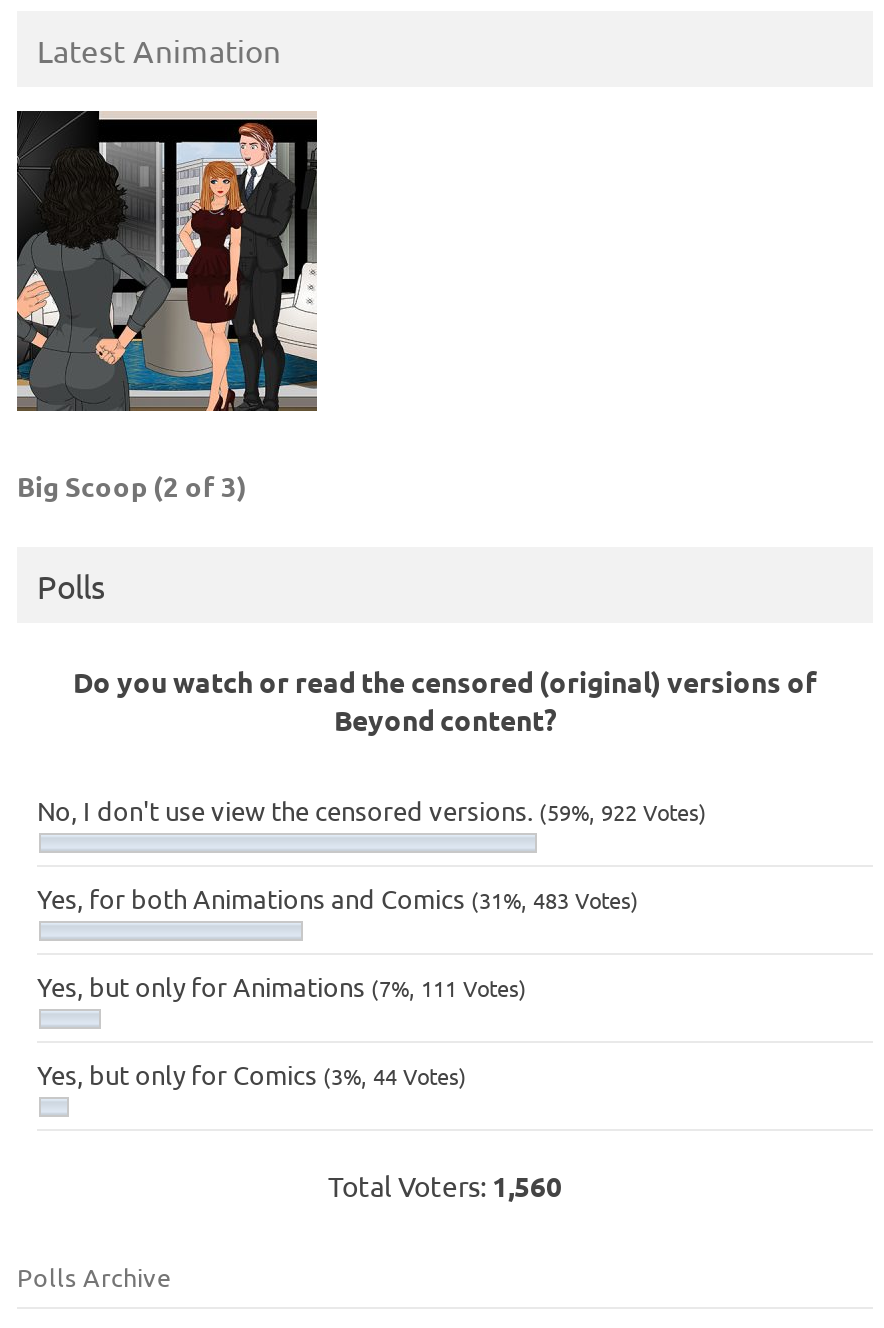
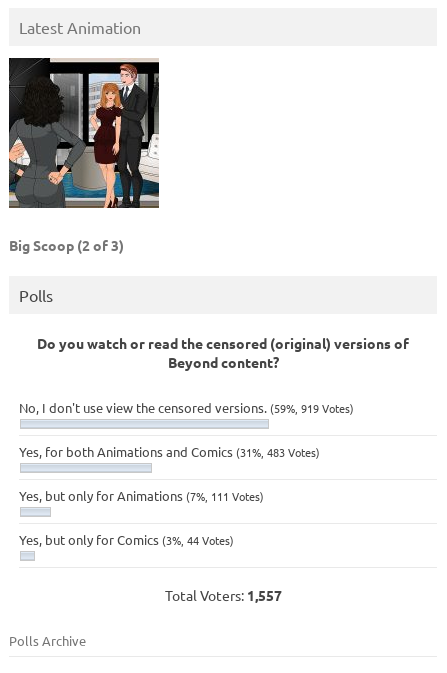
[37,793,707,827] No, I don't use view the censored versions. (59%, 922 Votes) -> [19,399,354,416] No, I don't use view the censored versions. (59%, 919 Votes)
[328,1167,562,1203] Total Voters: 1,560 -> [164,586,281,604] Total Voters: 1,557

